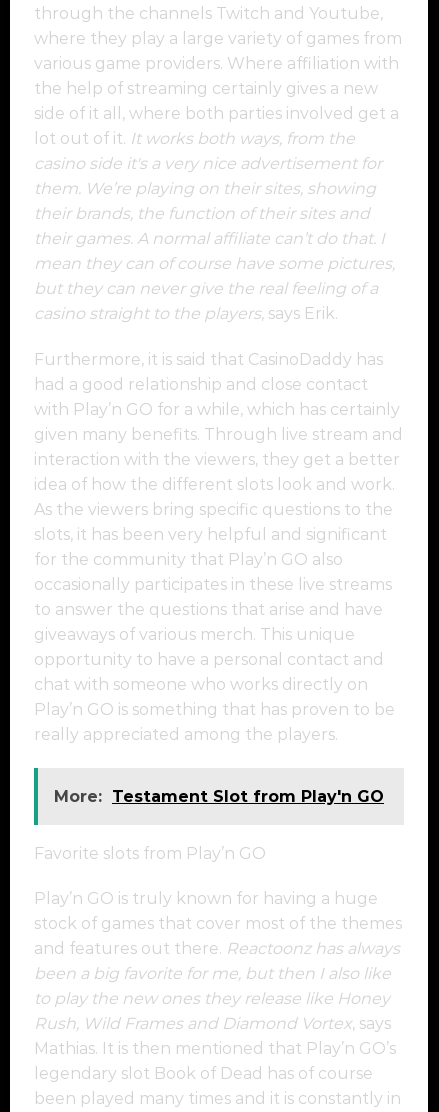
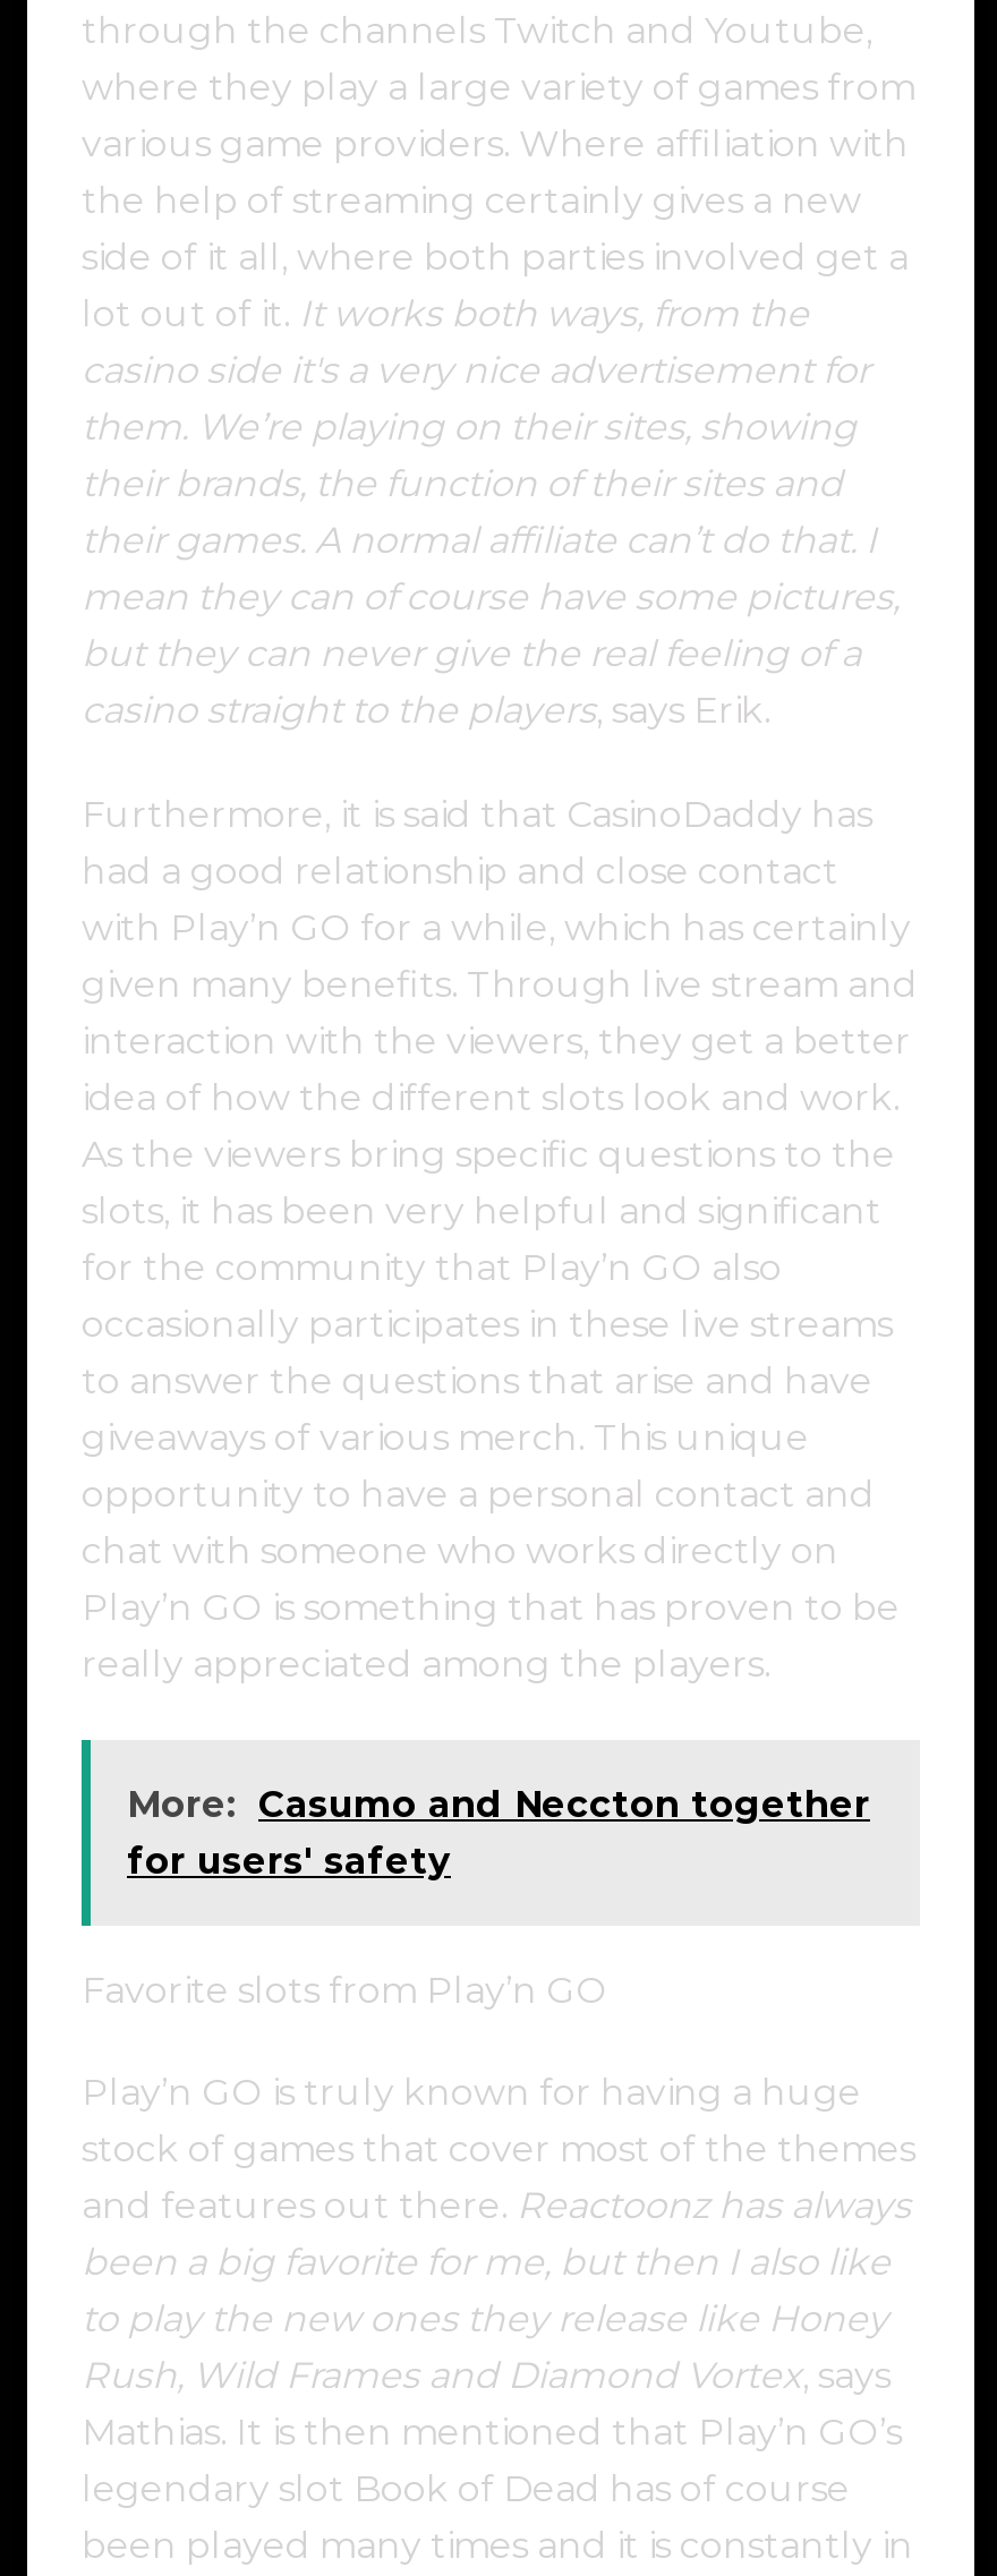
[54,787,384,806] More: Testament Slot from Play'n GO -> [127,1782,870,1882] More: Casumo and Neccton together | for users' safety

